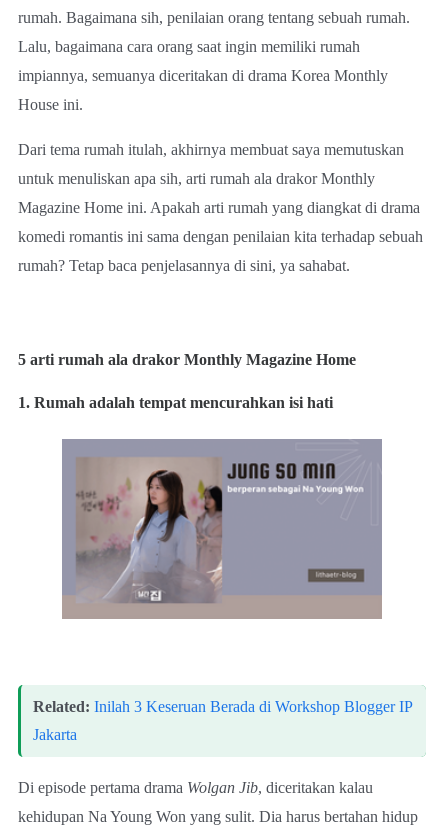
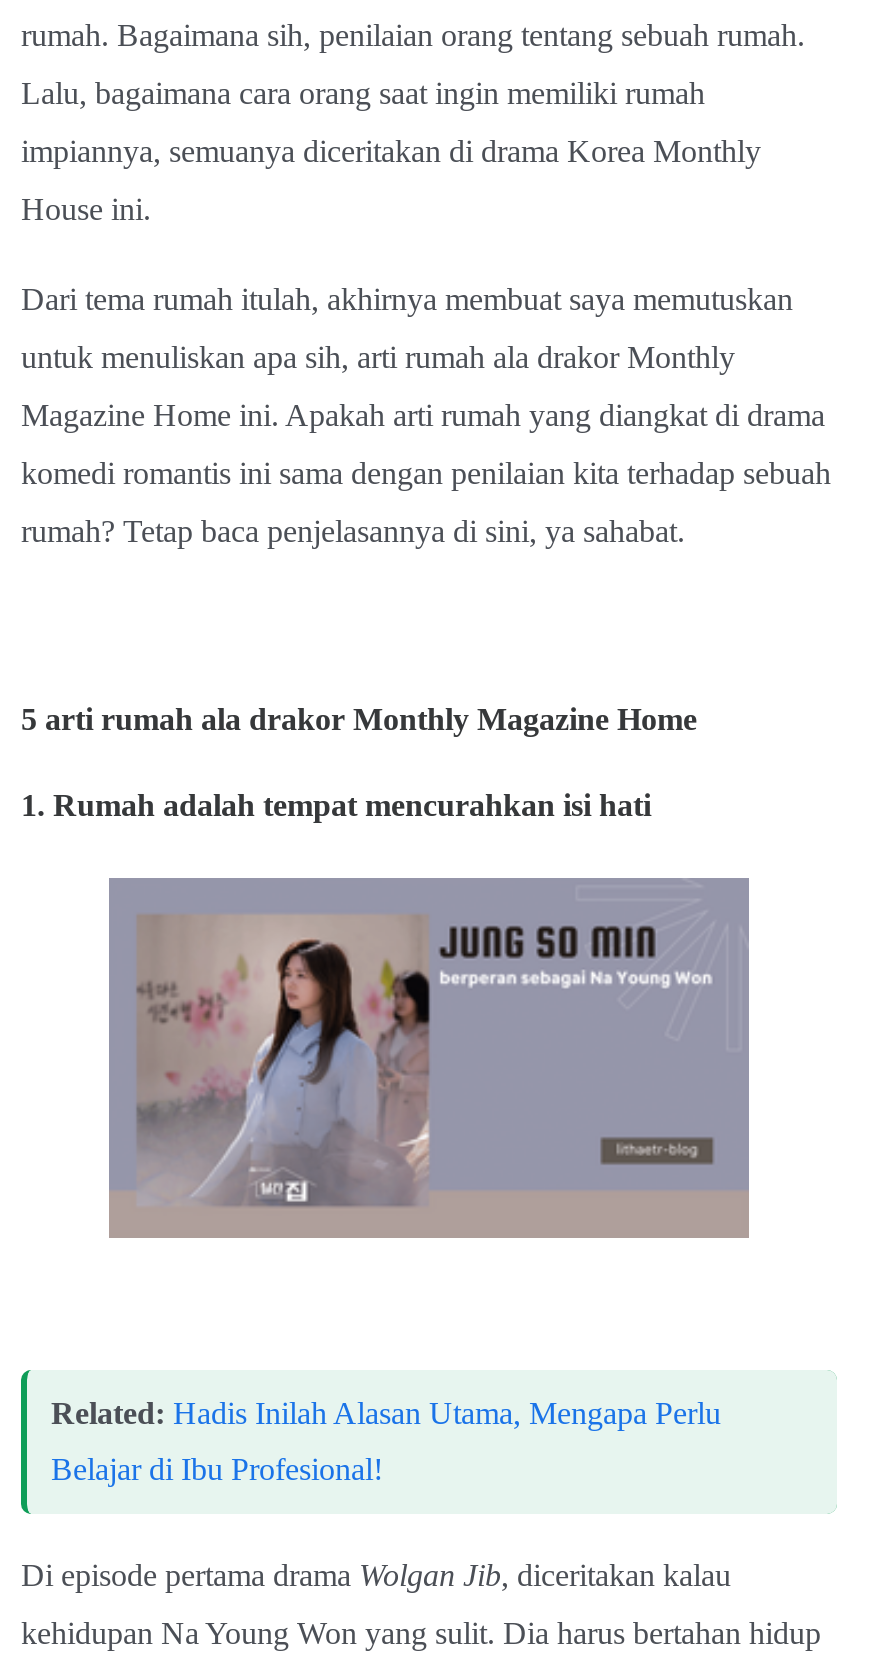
[33,698,412,715] Related: Inilah 3 Keseruan Berada di Workshop Blogger IP -> [51,1395,721,1429] Related: Hadis Inilah Alasan Utama, Mengapa Perlu
[33,726,77,743] Jakarta -> [51,1451,383,1485] Belajar di Ibu Profesional!

